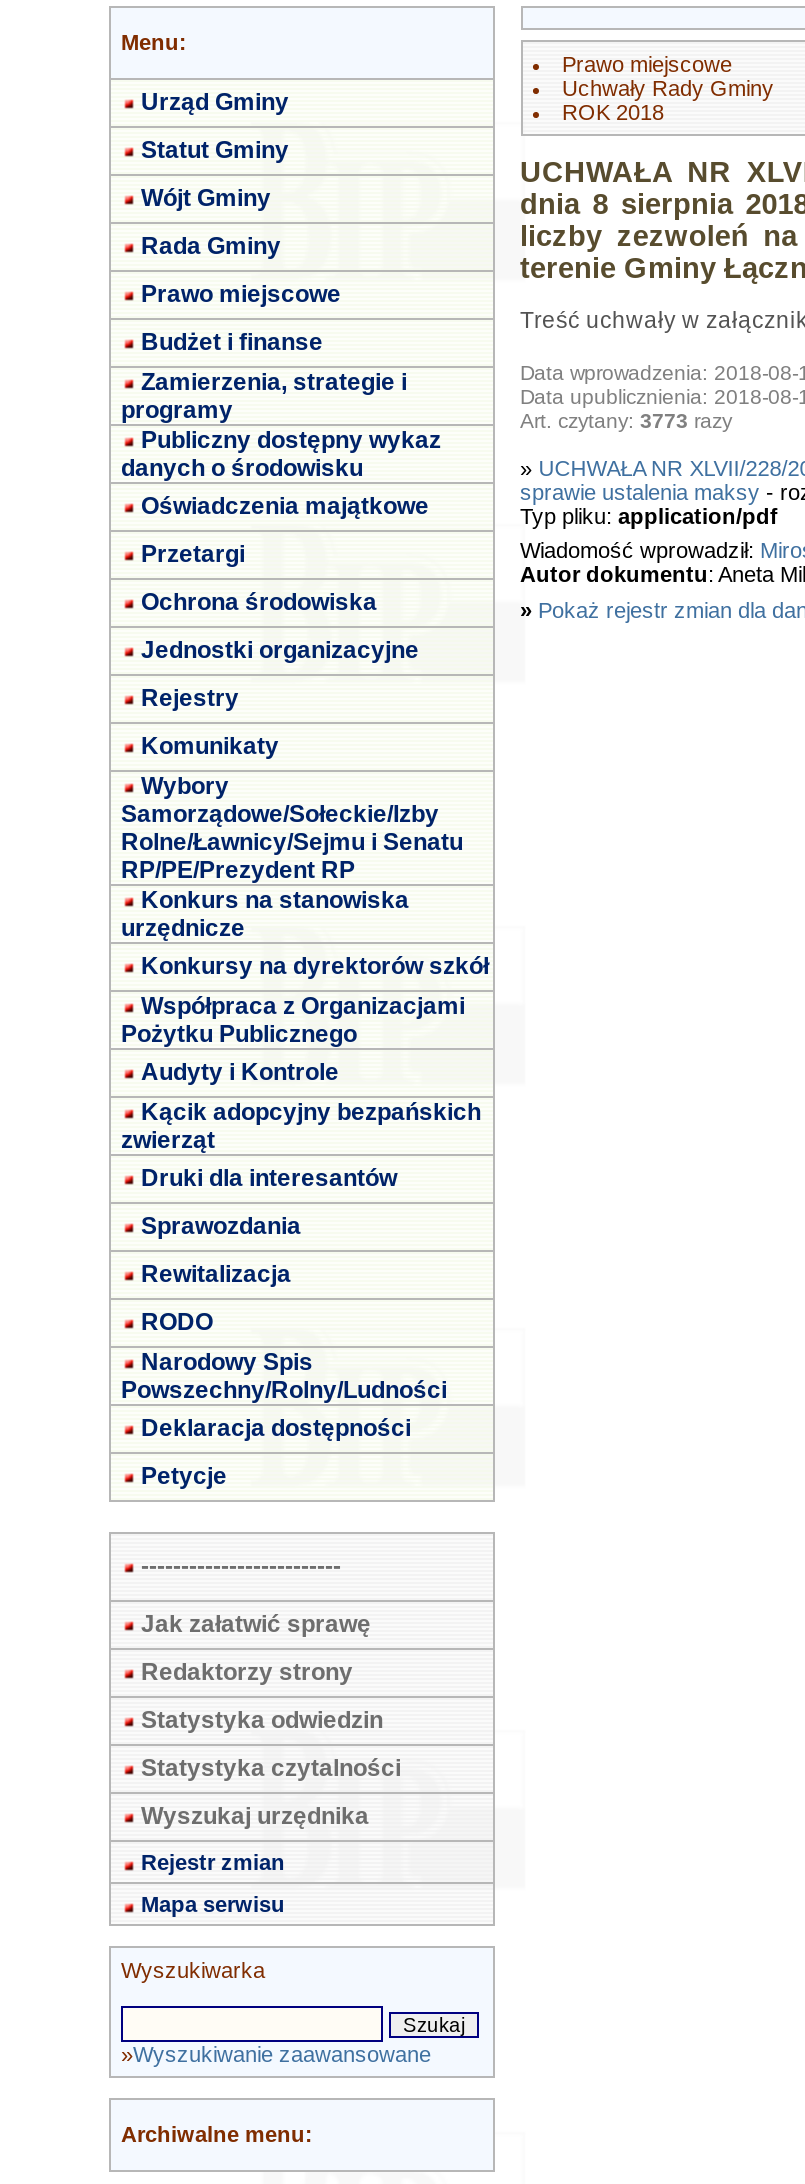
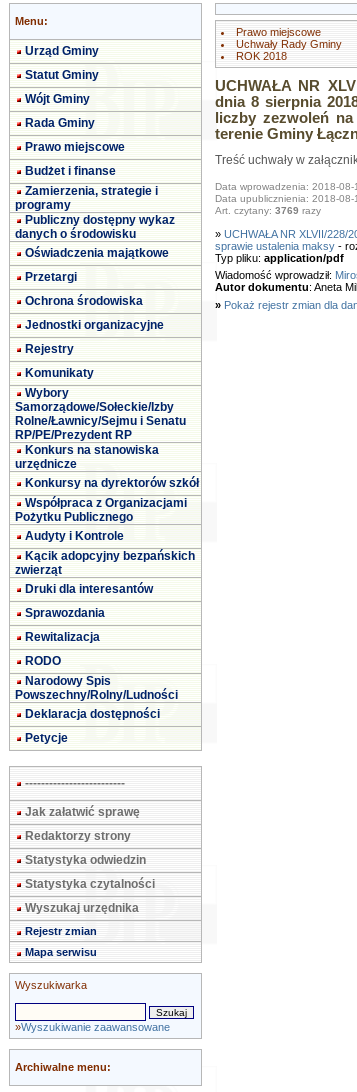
[520,411,732,433] Art. czytany: 3773 razy -> [214,205,320,216] Art. czytany: 3769 razy

